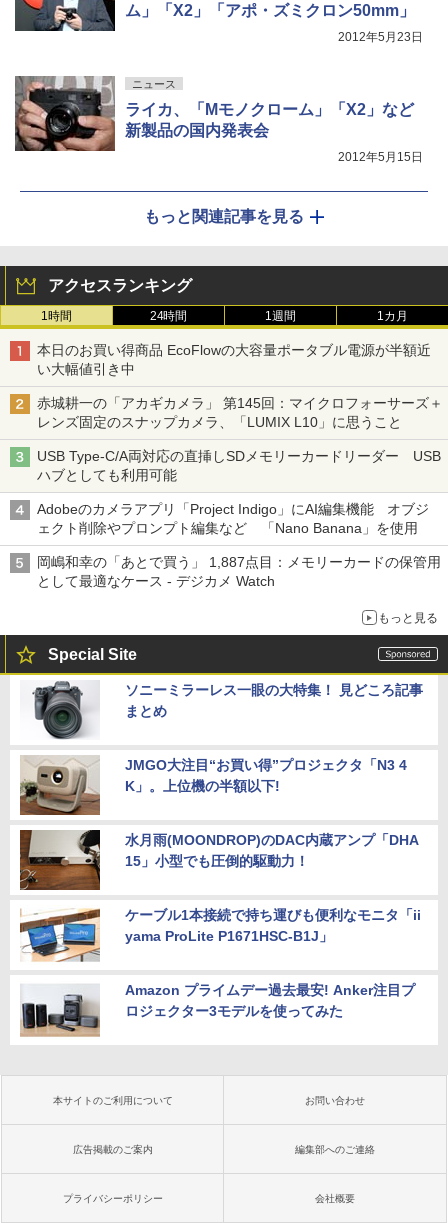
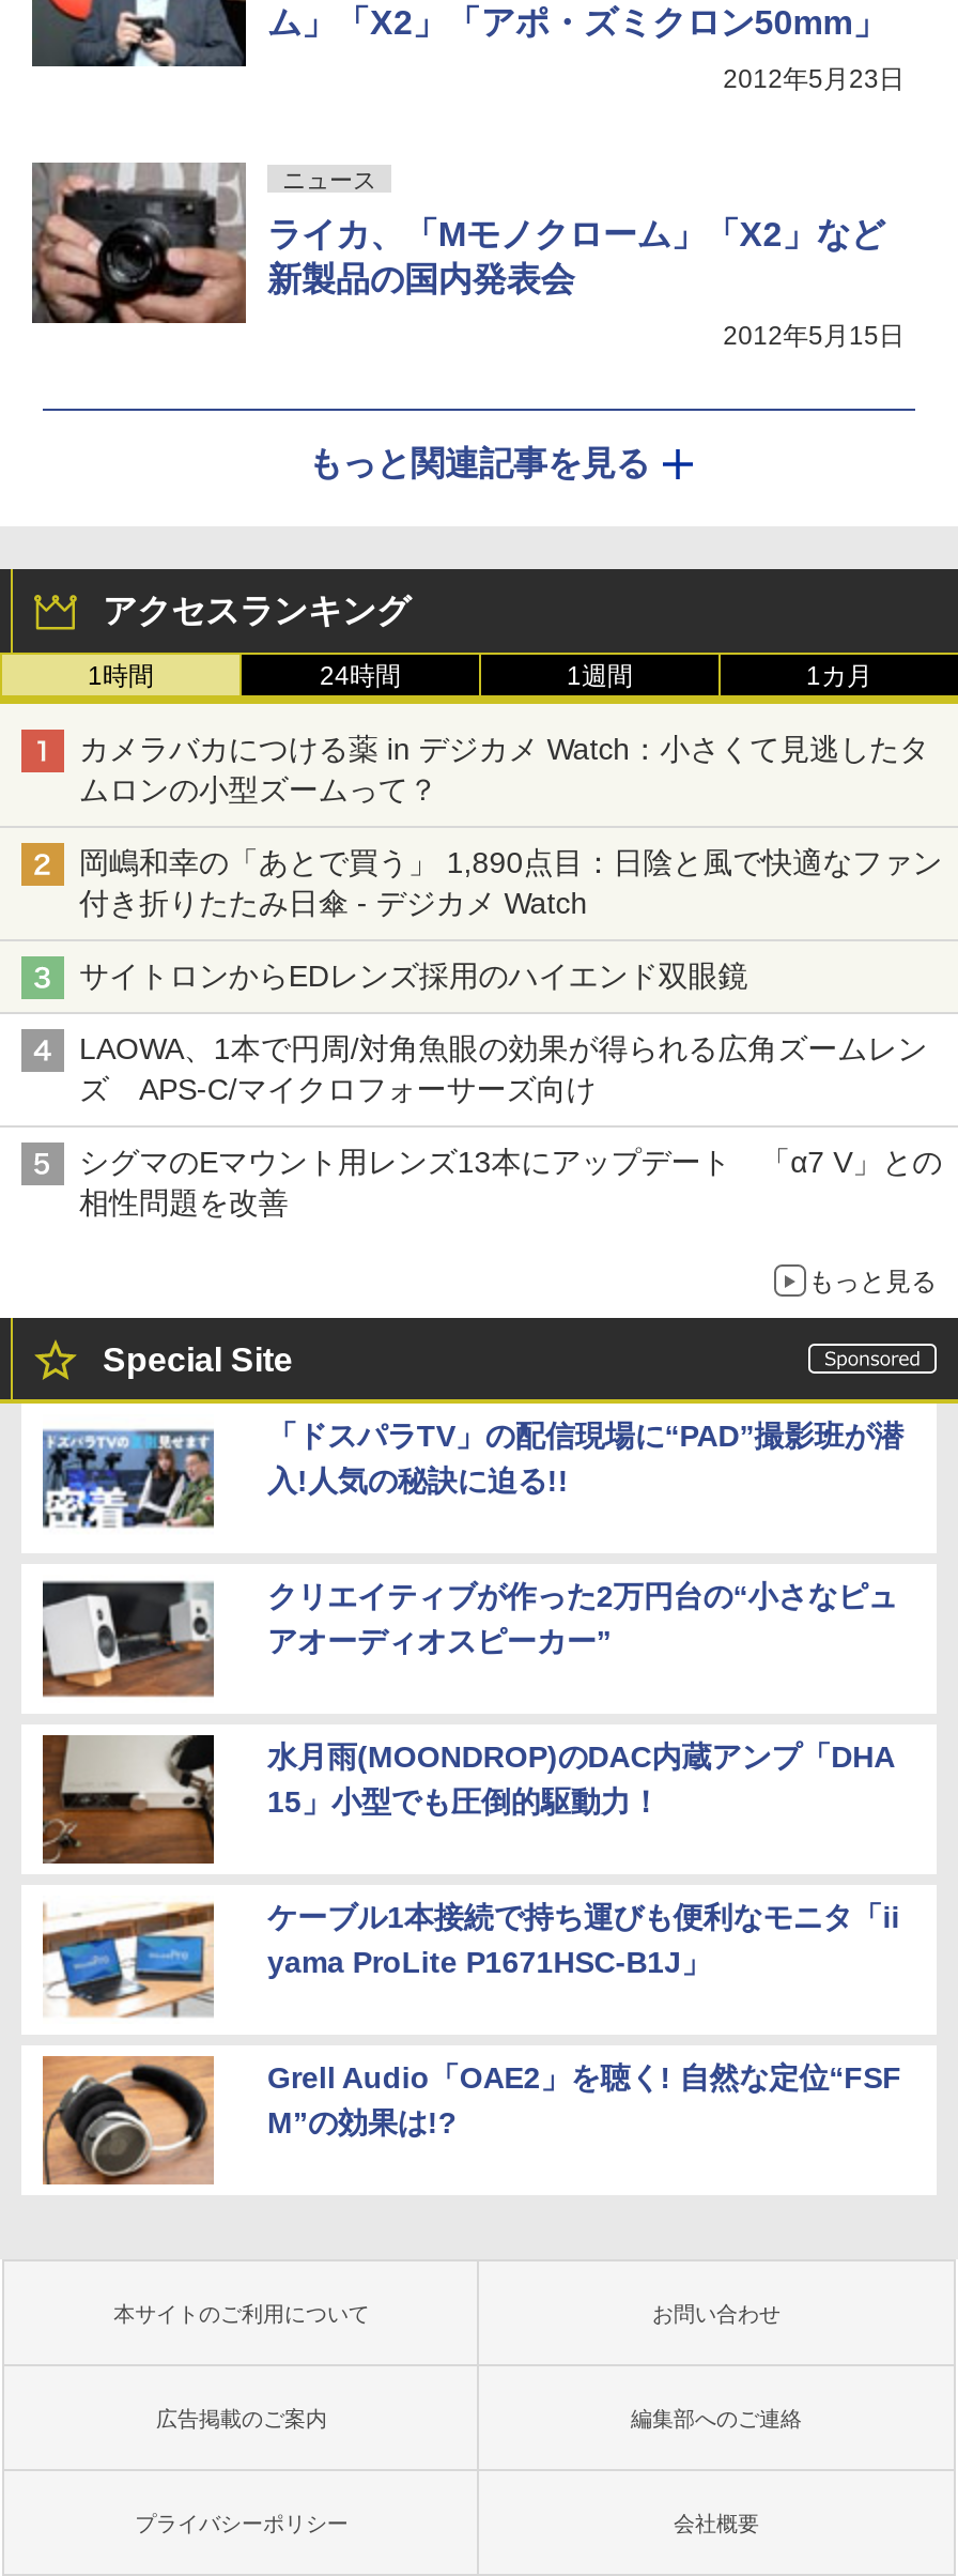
[37,342,430,377] 本日のお買い得商品 EcoFlowの大容量ポータブル電源が半額近 | い大幅値引き中 -> [79,732,929,807] カメラバカにつける薬 in デジカメ Watch：小さくて見逃したタ | ムロンの小型ズームって？
[37,395,443,430] 赤城耕一の「アカギカメラ」 第145回：マイクロフォーサーズ＋ | レンズ固定のスナップカメラ、「LUMIX L10」に思うこと -> [79,846,942,921] 岡嶋和幸の「あとで買う」 1,890点目：日陰と風で快適なファン | 付き折りたたみ日傘 - デジカメ Watch
[37,448,440,483] USB Type-C/A両対応の直挿しSDメモリーカードリーダー USB | ハブとしても利用可能 -> [79,959,778,993] サイトロンからEDレンズ採用のハイエンド双眼鏡
[37,501,429,536] Adobeのカメラアプリ「Project Indigo」にAI編集機能 オブジ | ェクト削除やプロンプト編集など 「Nano Banana」を使用 -> [79,1032,927,1107] LAOWA、1本で円周/対角魚眼の効果が得られる広角ズームレン | ズ APS-C/マイクロフォーサーズ向け
[37,554,440,589] 岡嶋和幸の「あとで買う」 1,887点目：メモリーカードの保管用 | として最適なケース - デジカメ Watch -> [79,1145,942,1220] シグマのEマウント用レンズ13本にアップデート 「α7 V」との | 相性問題を改善
[20,680,423,740] [image] | ソニーミラーレス一眼の大特集！ 見どころ記事 | まとめ -> [41,1416,904,1540] [image] | 「ドスパラTV」の配信現場に“PAD”撮影班が潜 | 入!人気の秘訣に迫る!!
[19,755,407,816] [image] | JMGO大注目“お買い得”プロジェクタ「N3 4 | K」。上位機の半額以下! -> [41,1577,897,1703] [image] | クリエイティブが作った2万円台の“小さなピュ | アオーディオスピーカー”
[20,980,415,1040] [image] | Amazon プライムデー過去最安! Anker注目プ | ロジェクター3モデルを使ってみた -> [41,2054,902,2187] [image] | Grell Audio「OAE2」を聴く! 自然な定位“FSF | M”の効果は!?

